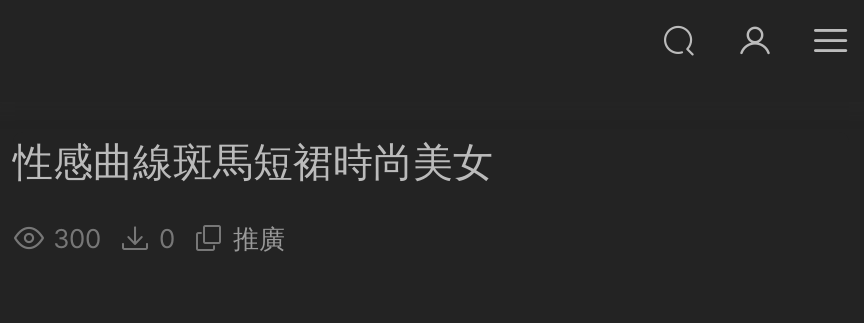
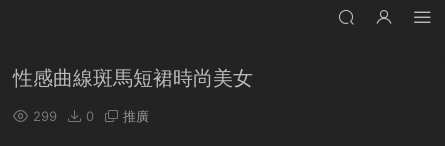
[45,222,285,254] 300 0 推廣 -> [29,108,149,124] 299 0 推廣

